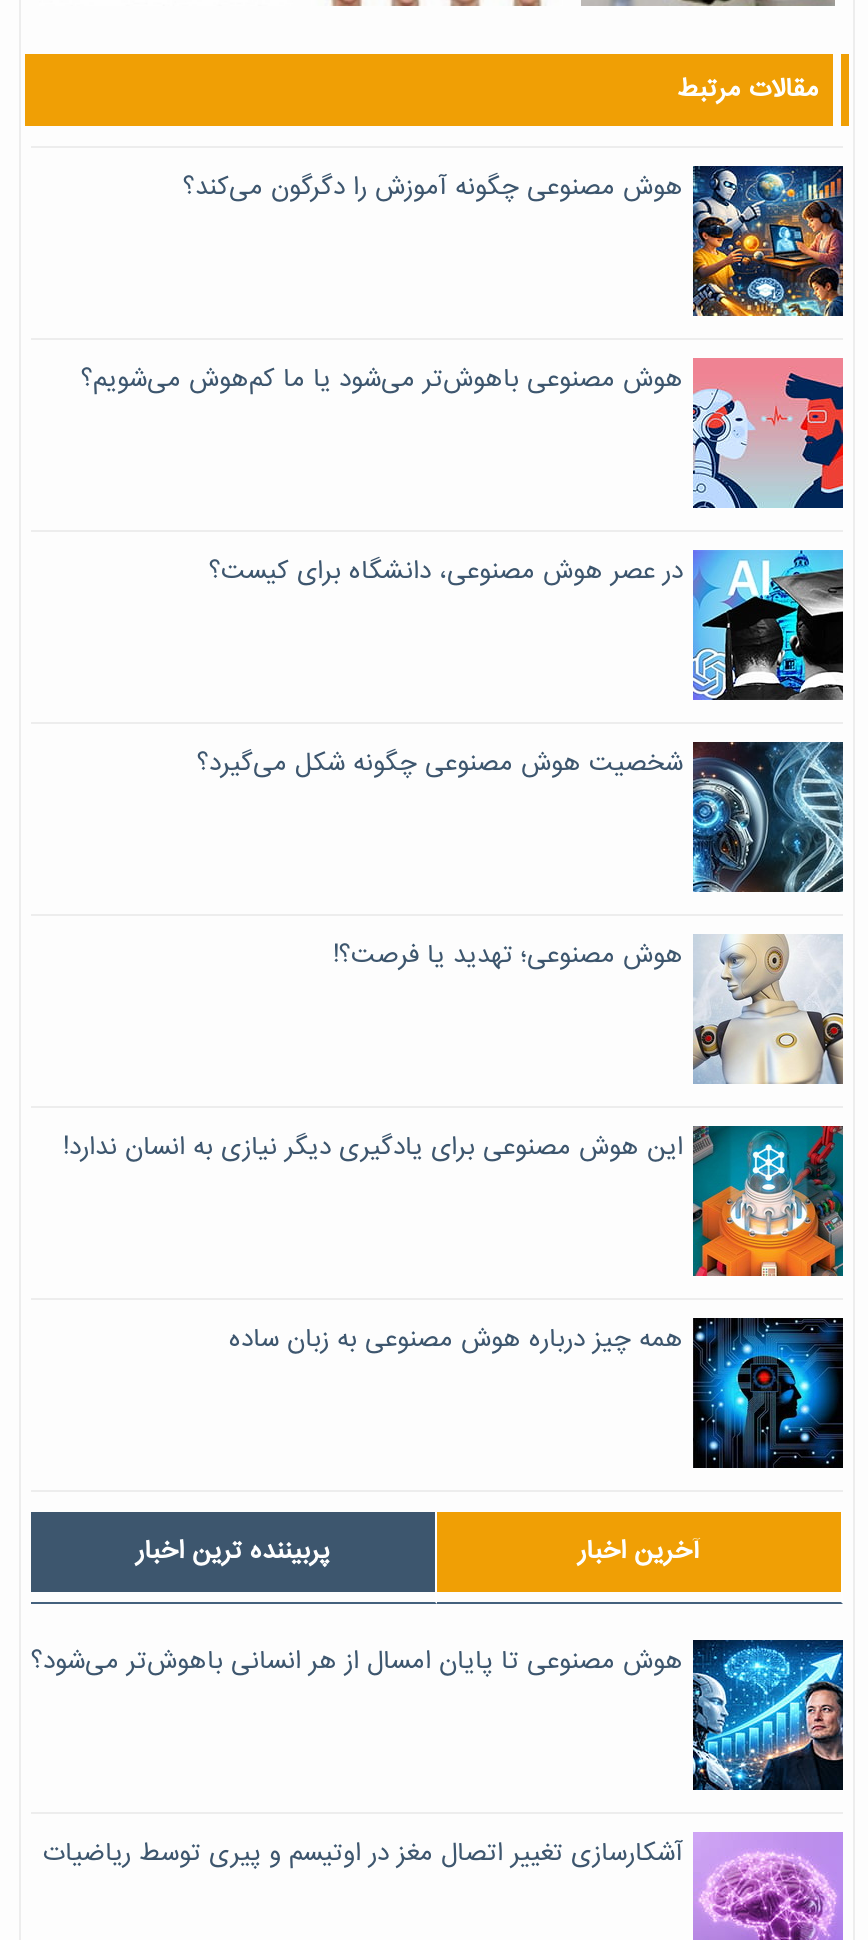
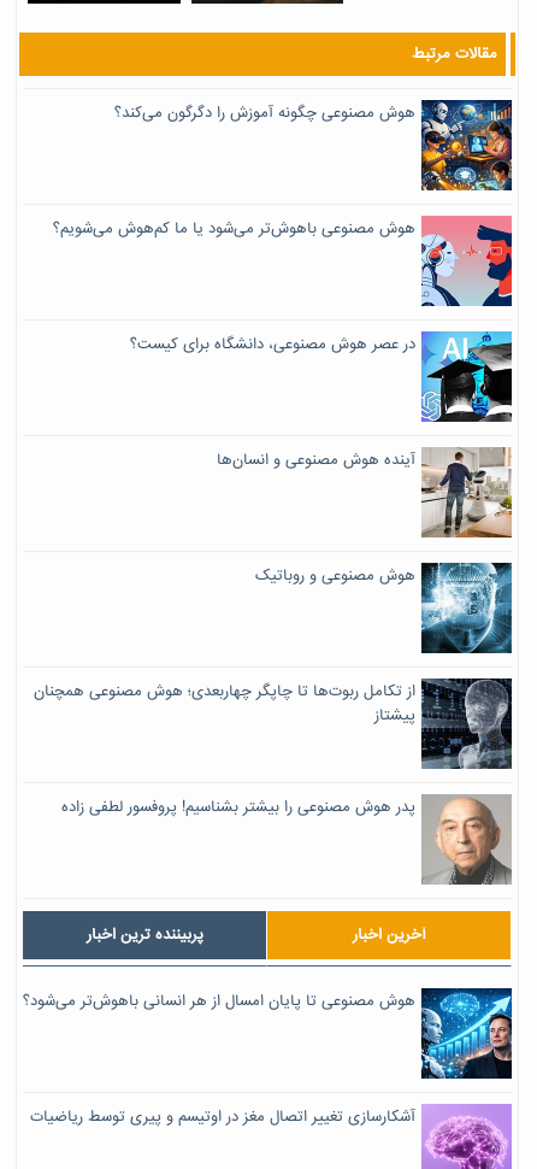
[197,740,845,894] [image] | شخصیت هوش مصنوعی چگونه شکل می‌گیرد؟ -> [217,447,513,539] [image] | آینده هوش مصنوعی و انسان‌ها
[333,934,845,1086] [image] | هوش مصنوعی؛ تهدید یا فرصت؟! -> [255,562,513,654] [image] | هوش مصنوعی و روباتیک
[63,1124,843,1278] [image] | این هوش مصنوعی برای یادگیری دیگر نیازی به انسان ندارد! -> [34,677,513,770] [image] | از تكامل ربوت‌ها تا چاپگر چهاربعدی؛ هوش مصنوعی همچنان | پیشتاز
[229,1318,845,1470] [image] | همه چیز درباره هوش مصنوعی به زبان ساده -> [61,795,511,886] [image] | پدر هوش مصنوعی را بیشتر بشناسیم! پروفسور لطفی زاده

